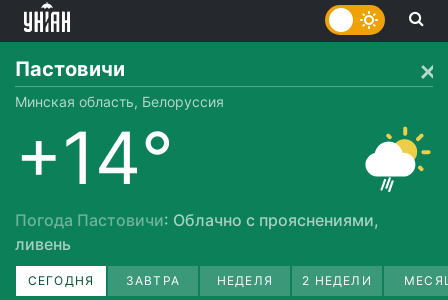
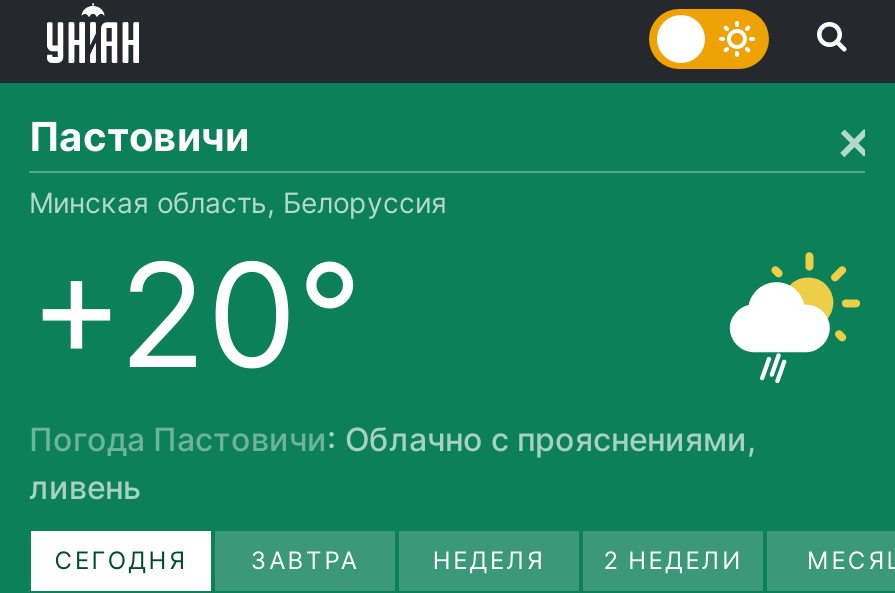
[15,114,174,201] +14° -> [29,227,363,401] +20°

